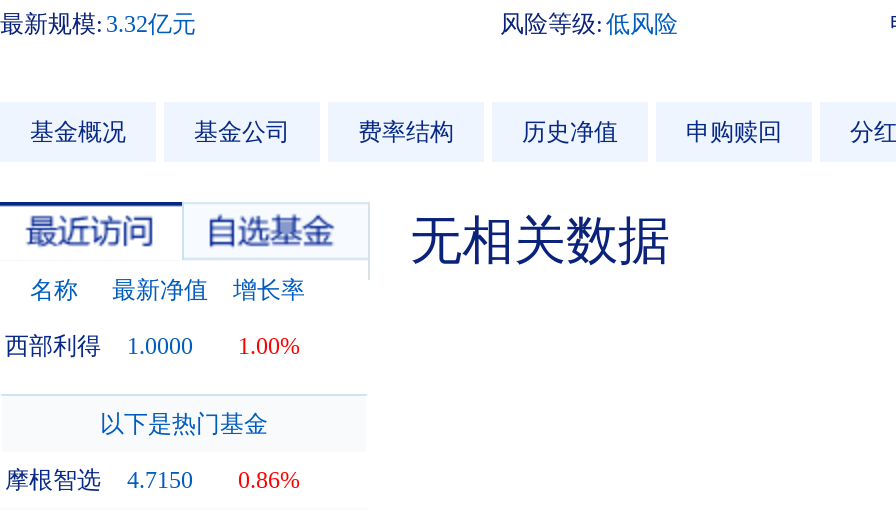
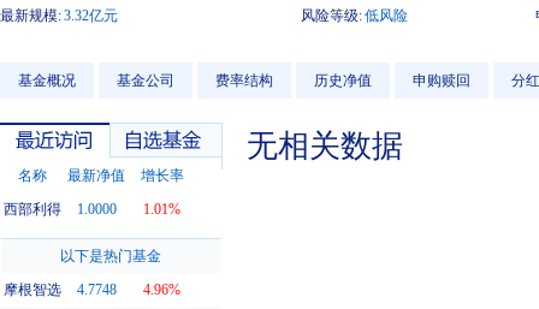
[5,332,300,360] 西部利得 1.0000 1.00% -> [3,201,180,218] 西部利得 1.0000 1.01%
[127,466,193,494] 4.7150 -> [76,281,116,298] 4.7748
[238,466,300,494] 0.86% -> [143,281,180,298] 4.96%

